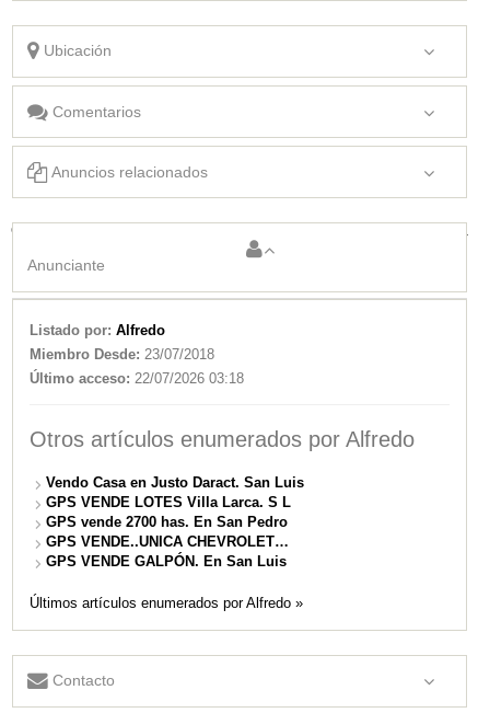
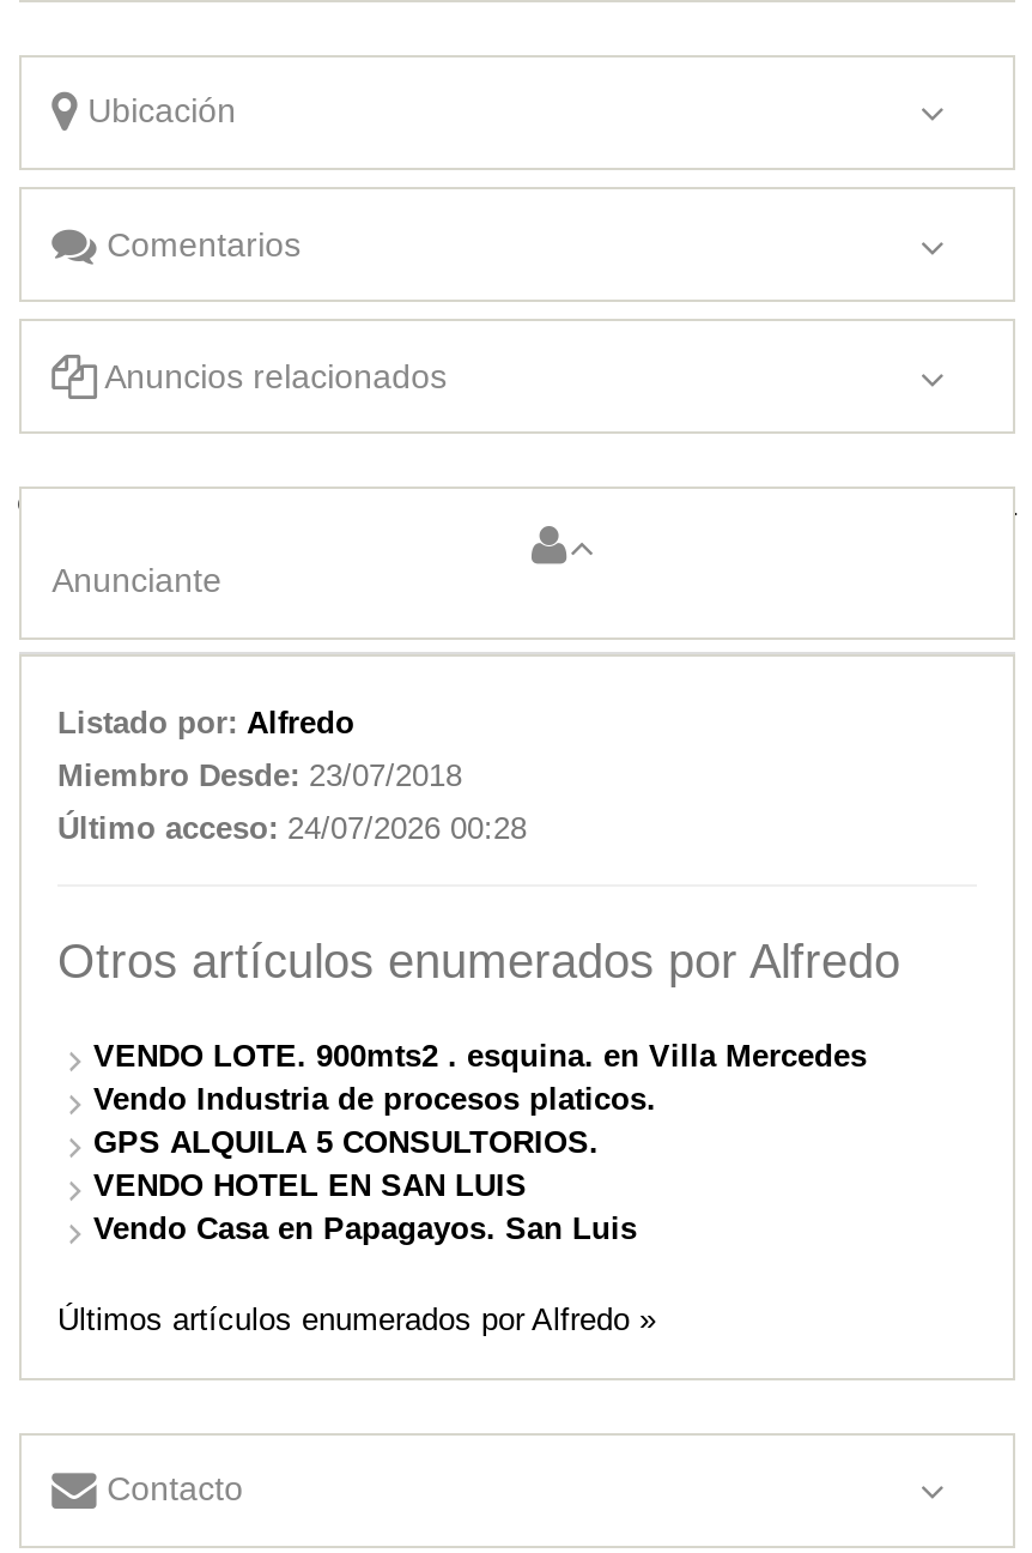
[30,370,244,386] Último acceso: 22/07/2026 03:18 -> [57,810,527,846] Último acceso: 24/07/2026 00:28
[46,474,304,569] Vendo Casa en Justo Daract. San Luis | GPS VENDE LOTES Villa Larca. S L | GPS vende 2700 has. En San Pedro | GPS VENDE..UNICA CHEVROLET… | GPS VENDE GALPÓN. En San Luis -> [93,1037,867,1246] VENDO LOTE. 900mts2 . esquina. en Villa Mercedes | Vendo Industria de procesos platicos. | GPS ALQUILA 5 CONSULTORIOS. | VENDO HOTEL EN SAN LUIS | Vendo Casa en Papagayos. San Luis

